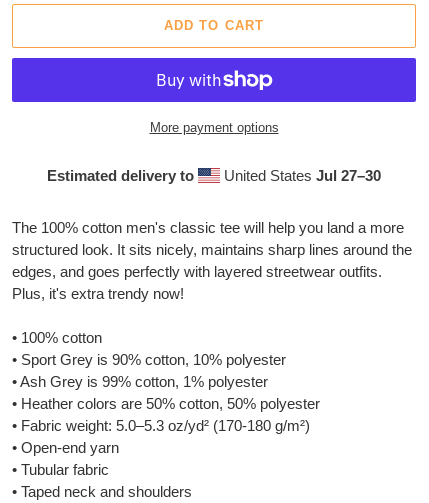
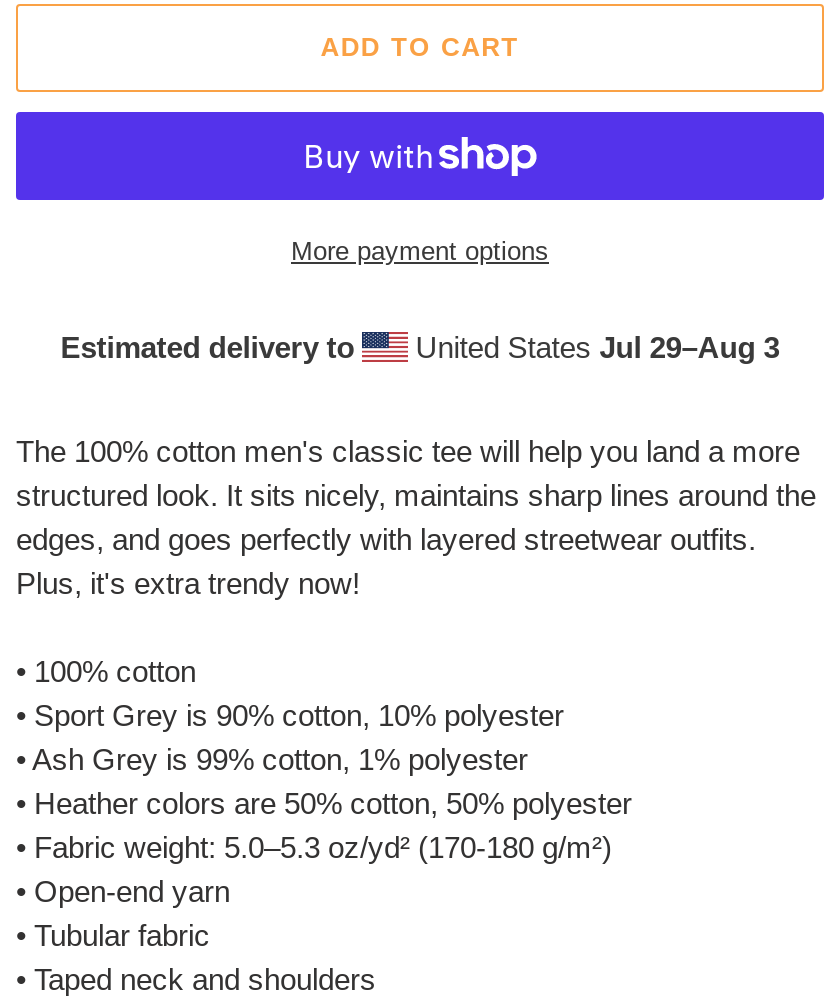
[220,167,381,184] United States Jul 27–30 -> [408,331,780,365] United States Jul 29–Aug 3

